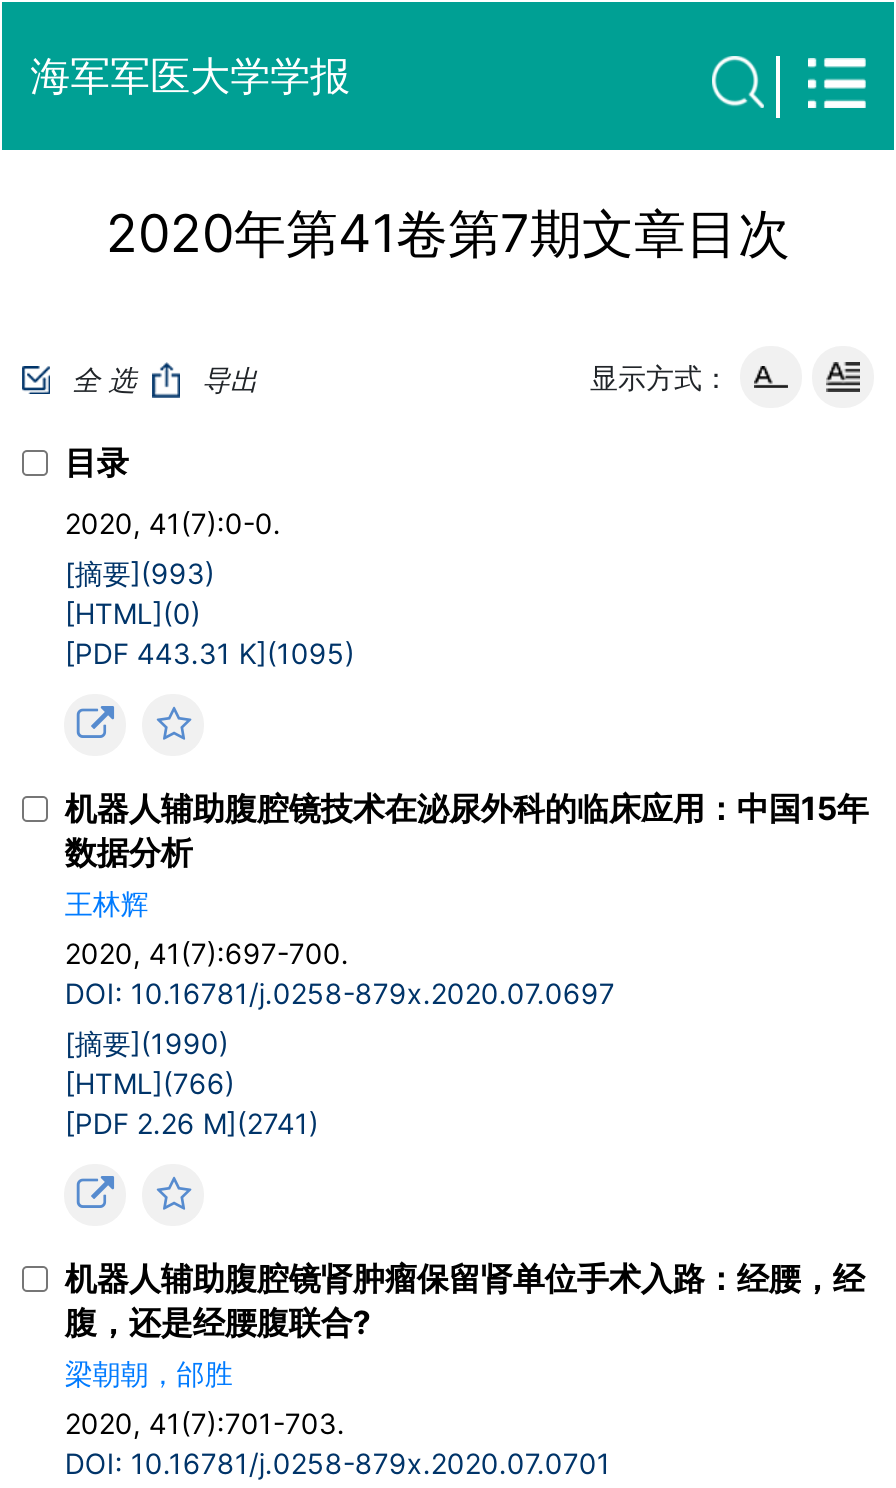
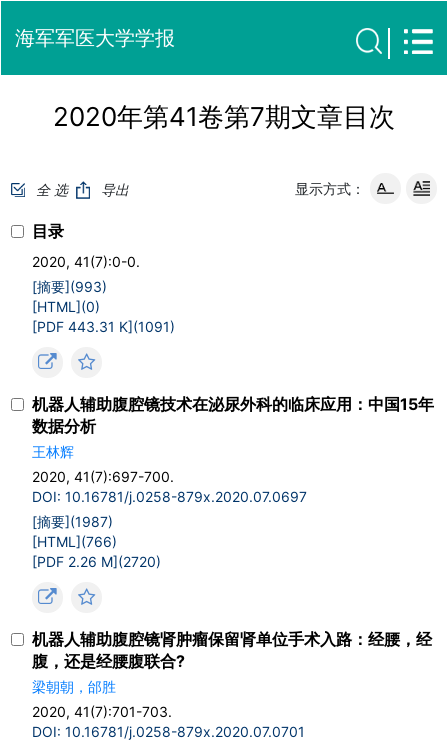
[65,636,355,670] [PDF 443.31 K](1095) -> [32,318,175,335] [PDF 443.31 K](1091)
[65,1026,229,1060] [摘要](1990) -> [32,513,113,530] [摘要](1987)
[65,1106,319,1140] [PDF 2.26 M](2741) -> [32,553,161,570] [PDF 2.26 M](2720)

